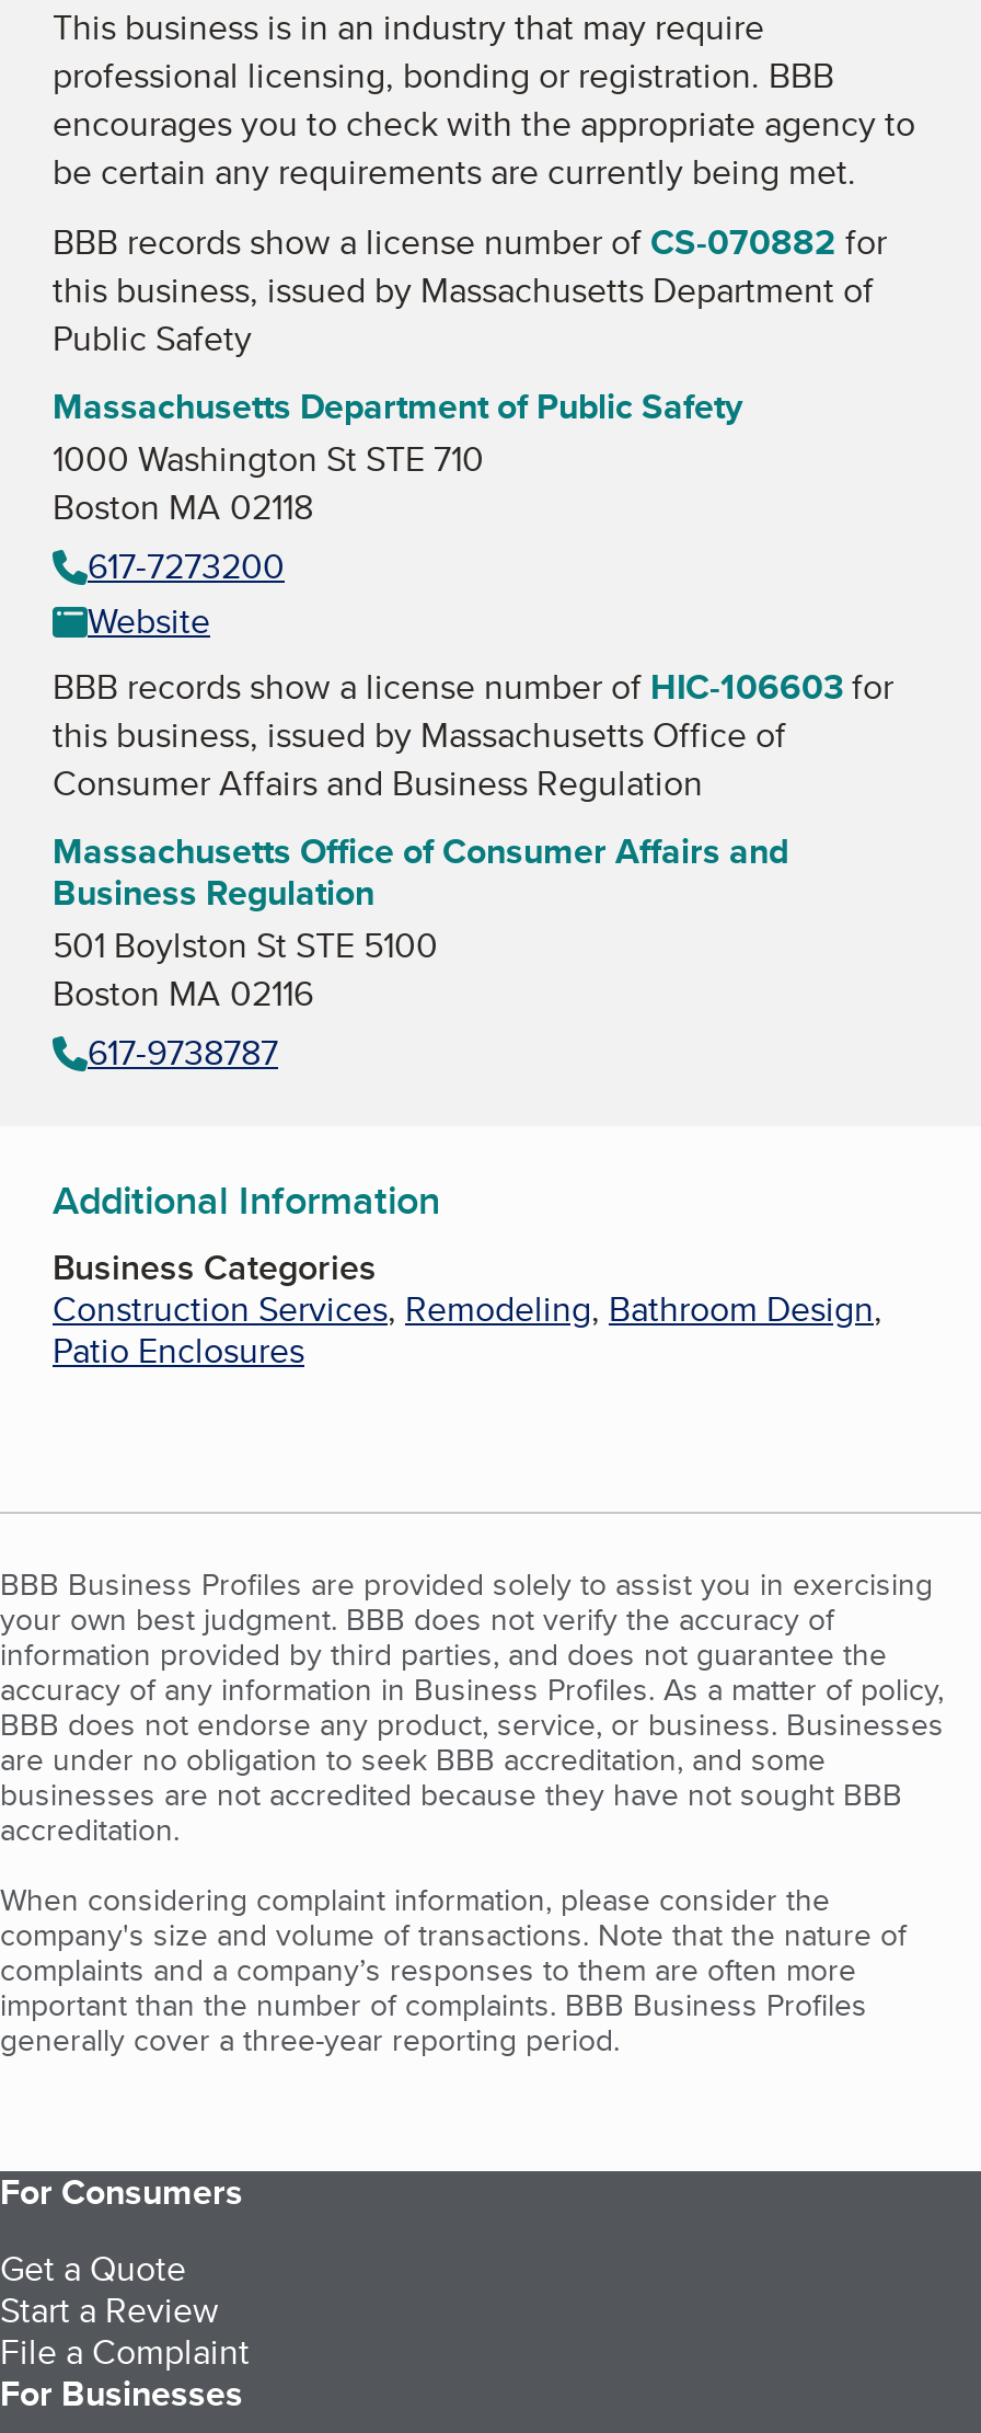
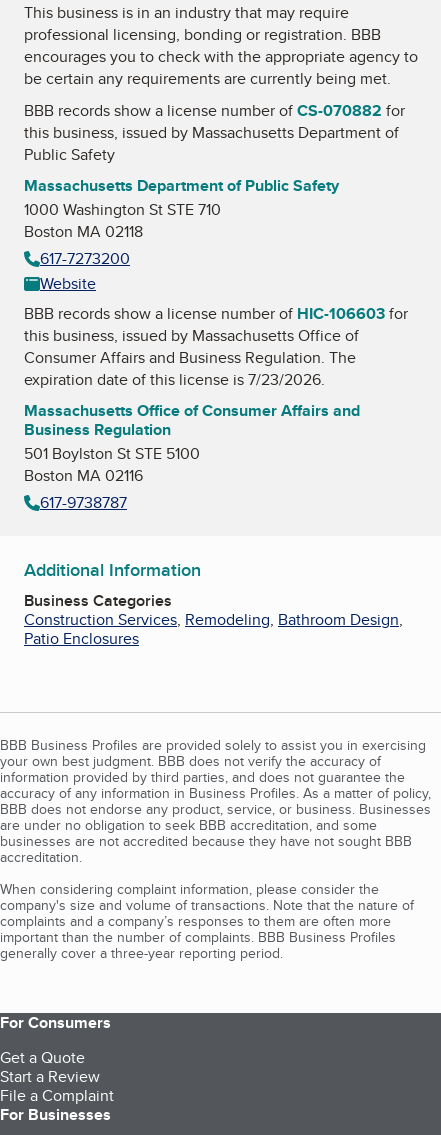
[53,758,703,808] Consumer Affairs and Business Regulation -> [24,346,356,391] Consumer Affairs and Business Regulation. The | expiration date of this license is 7/23/2026.

